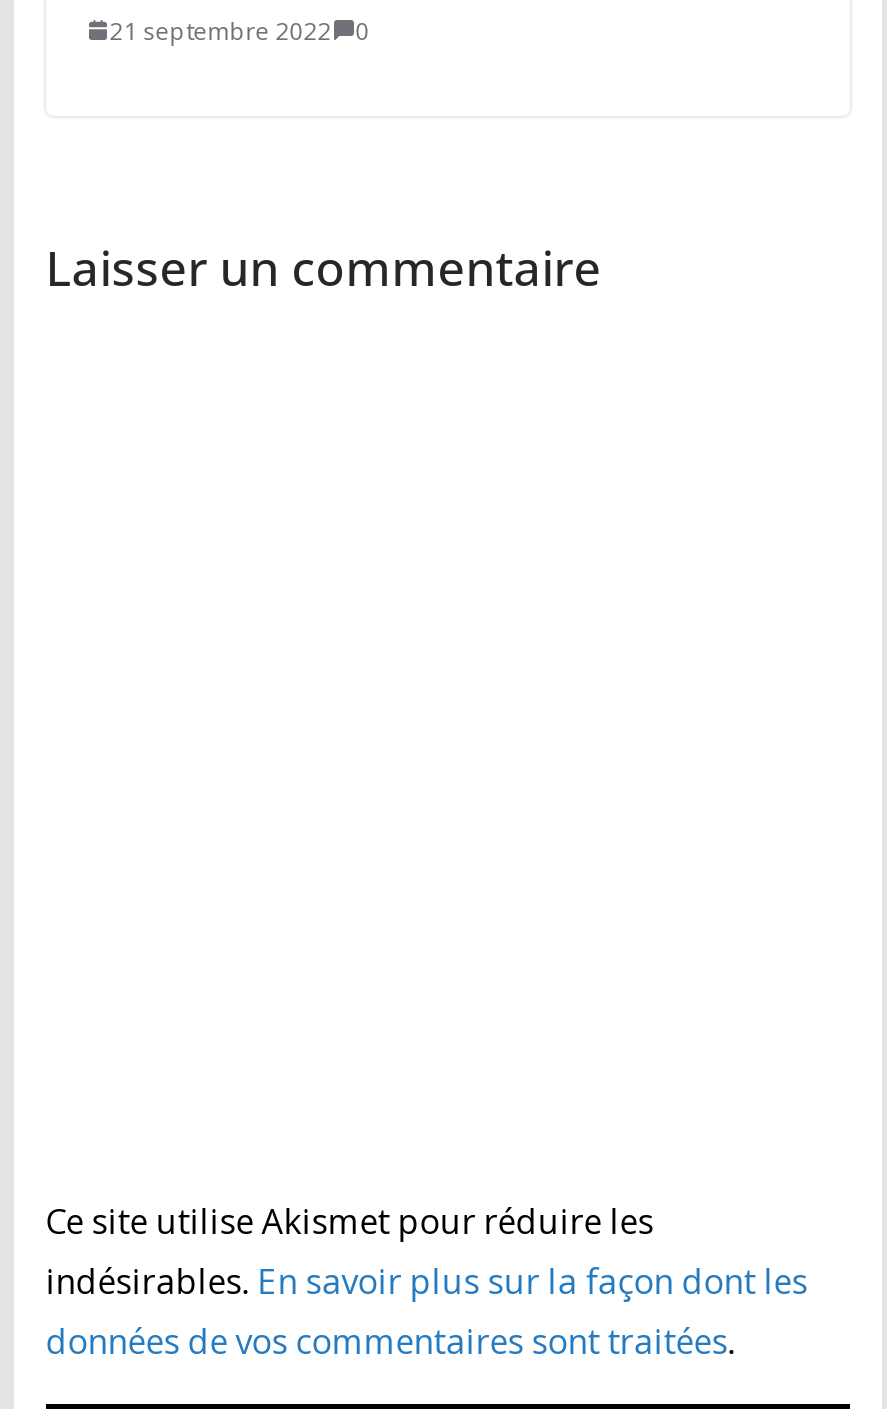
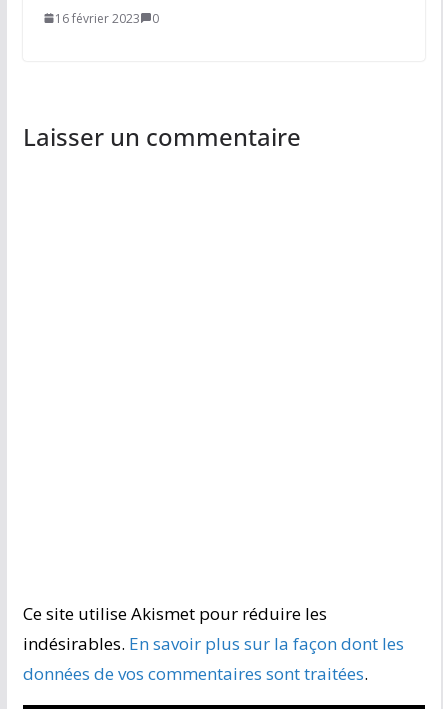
[109,14,369,48] 21 septembre 2022 0 -> [55,10,159,27] 16 février 2023 0

